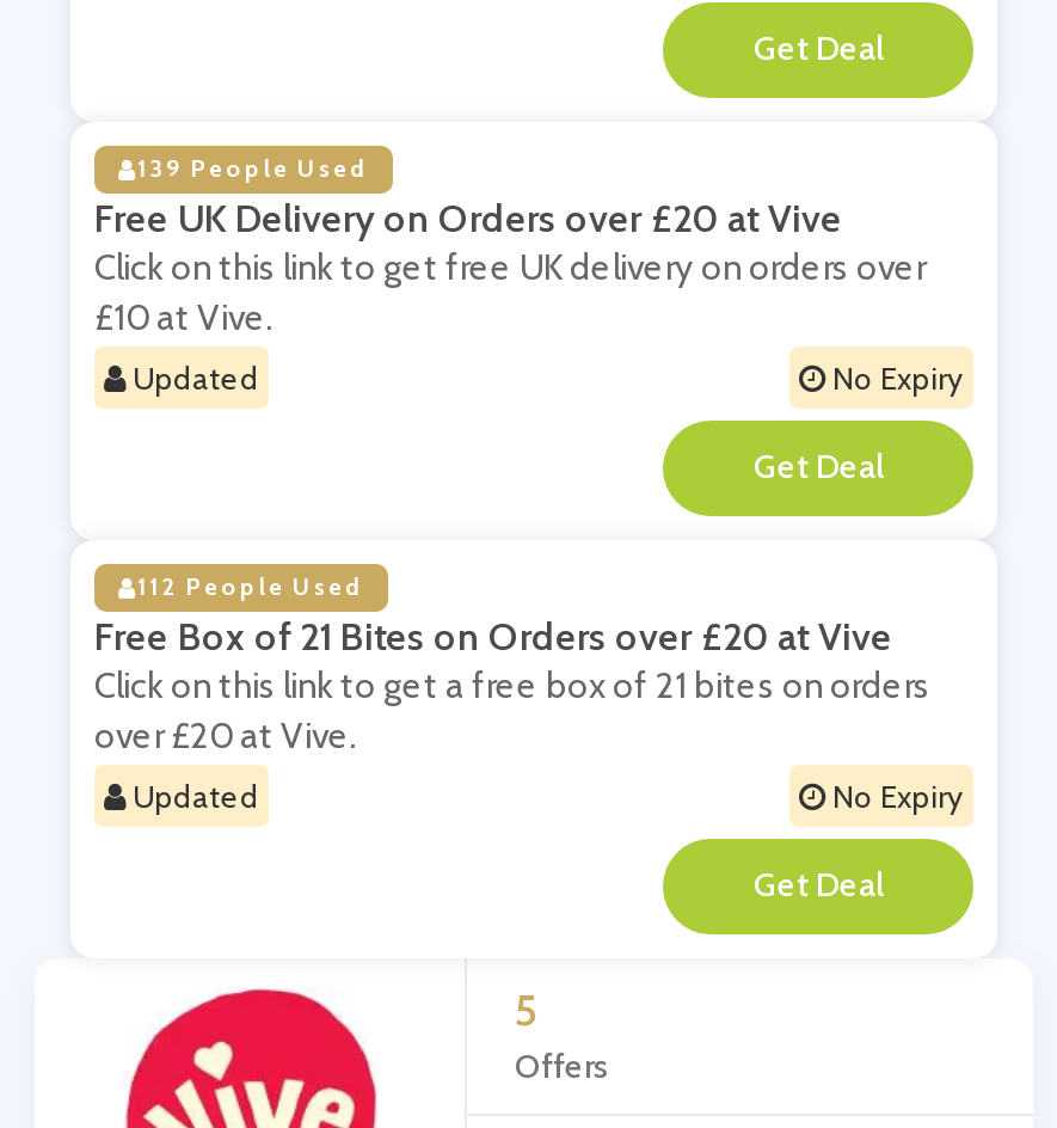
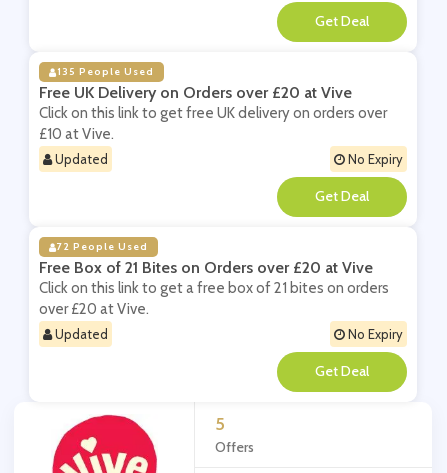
[137,153,369,184] 139 People Used -> [57,65,154,78] 135 People Used
[137,571,364,602] 112 People Used -> [57,240,148,253] 72 People Used

